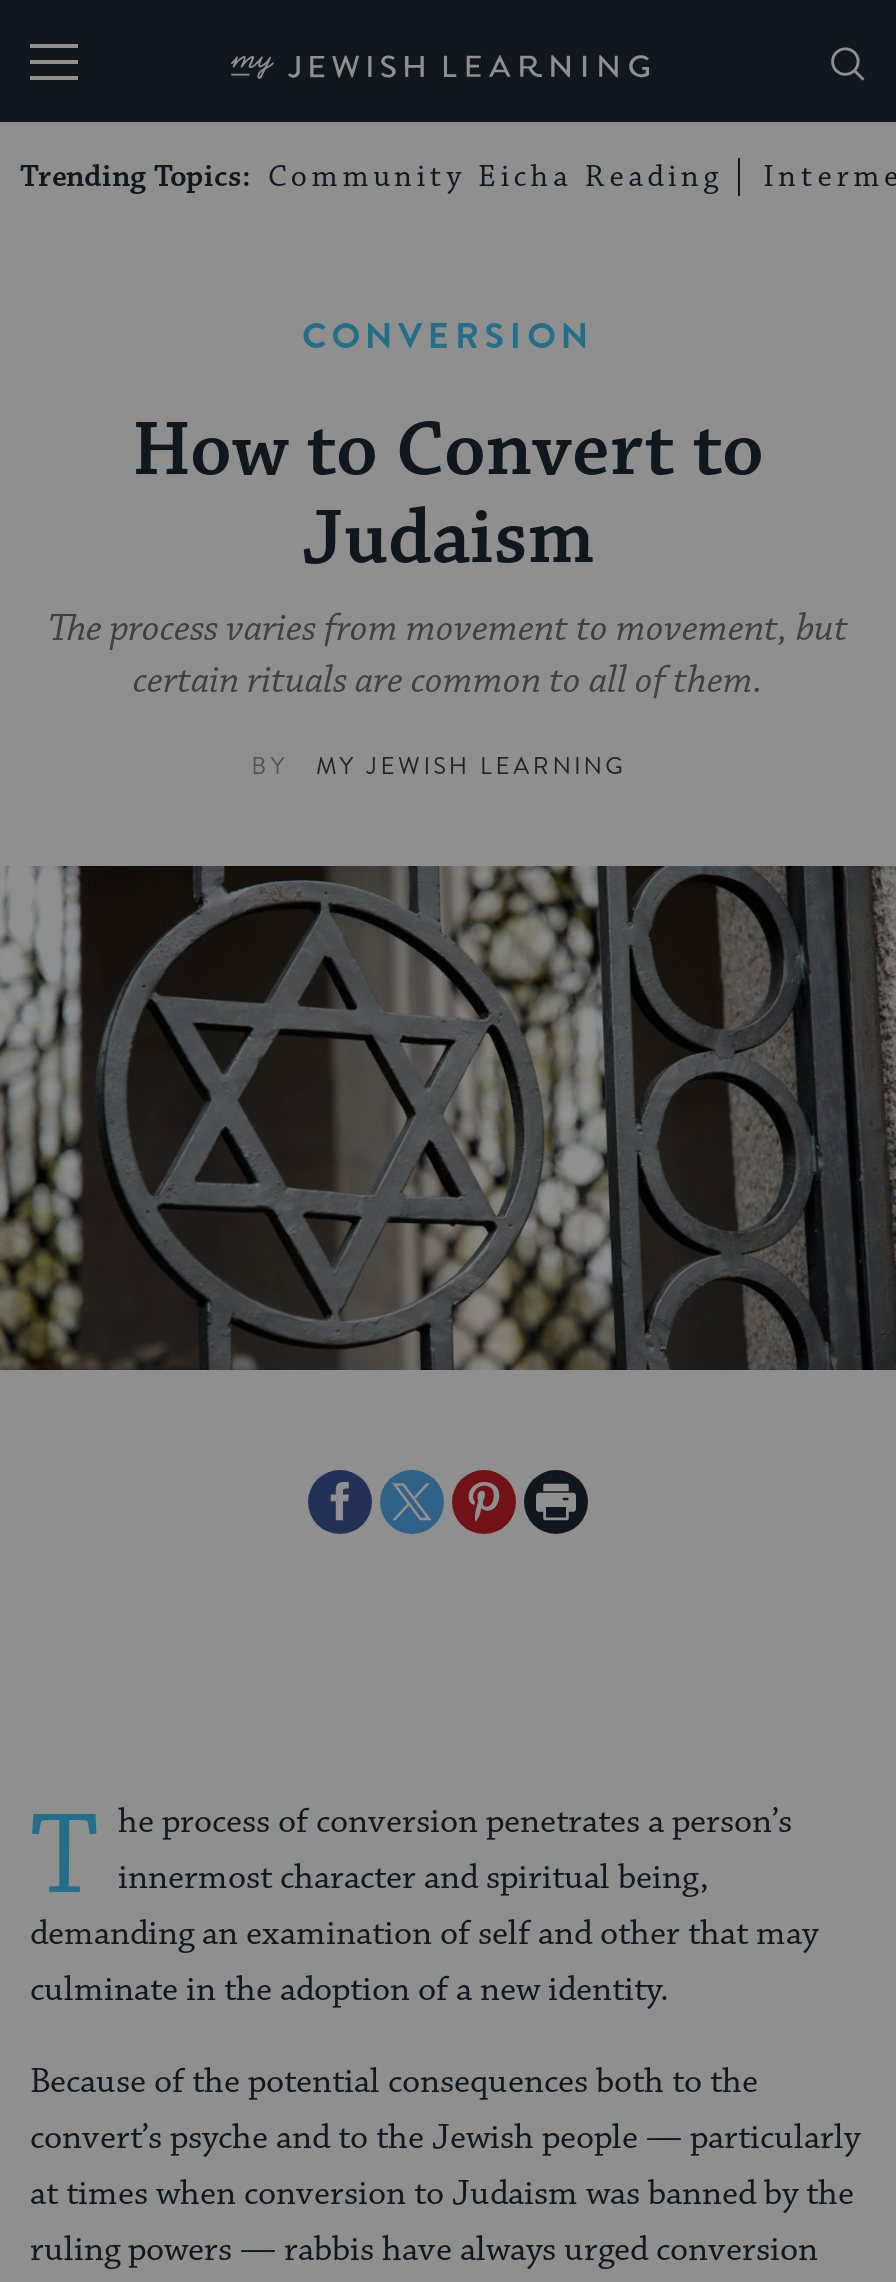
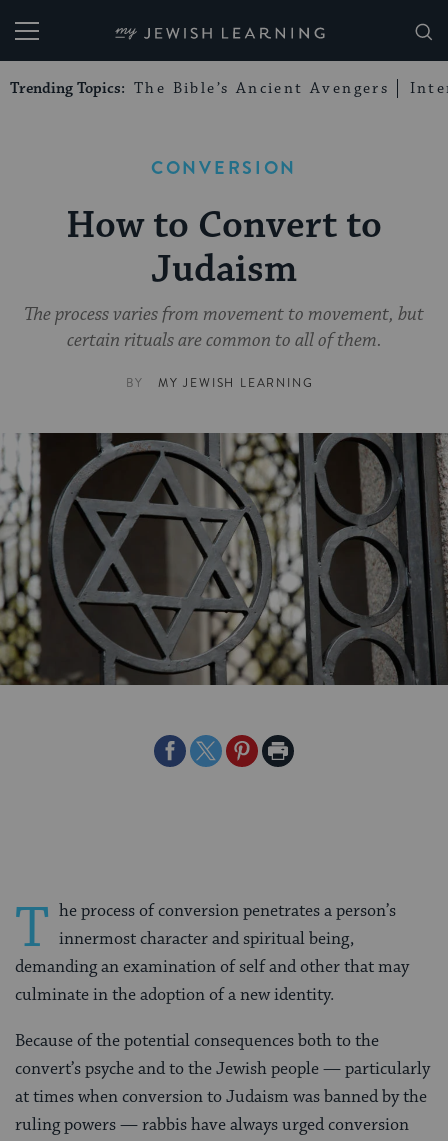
[20,158,722,196] Trending Topics: Community Eicha Reading -> [10,79,389,98] Trending Topics: The Bible’s Ancient Avengers

